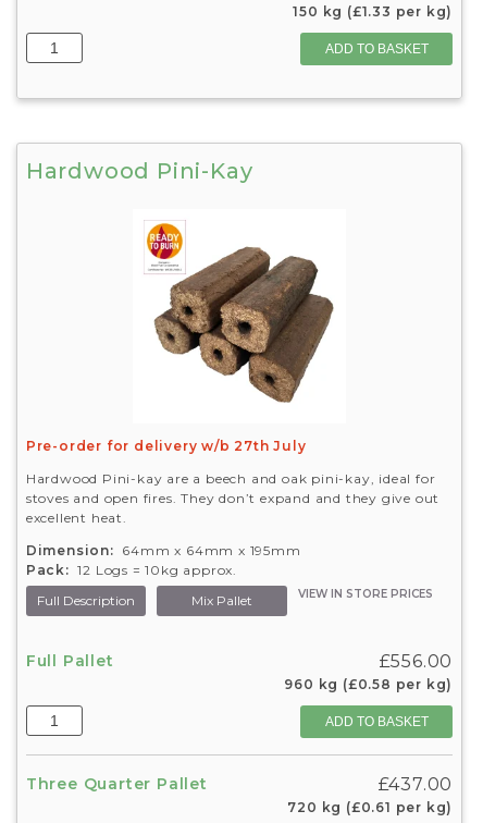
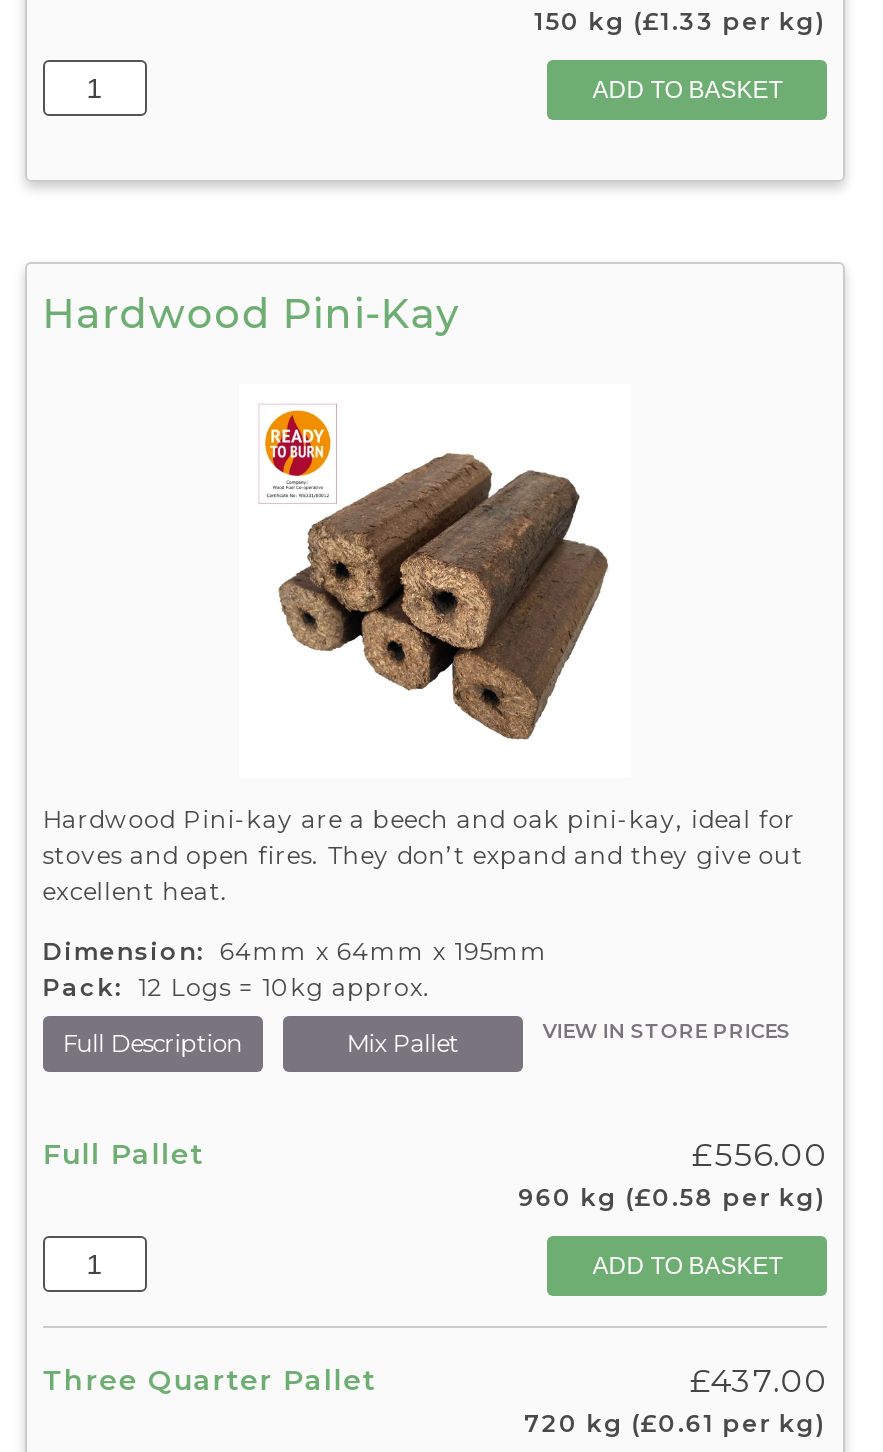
[26,437,306,453] Pre-order for delivery w/b 27th July -> none

